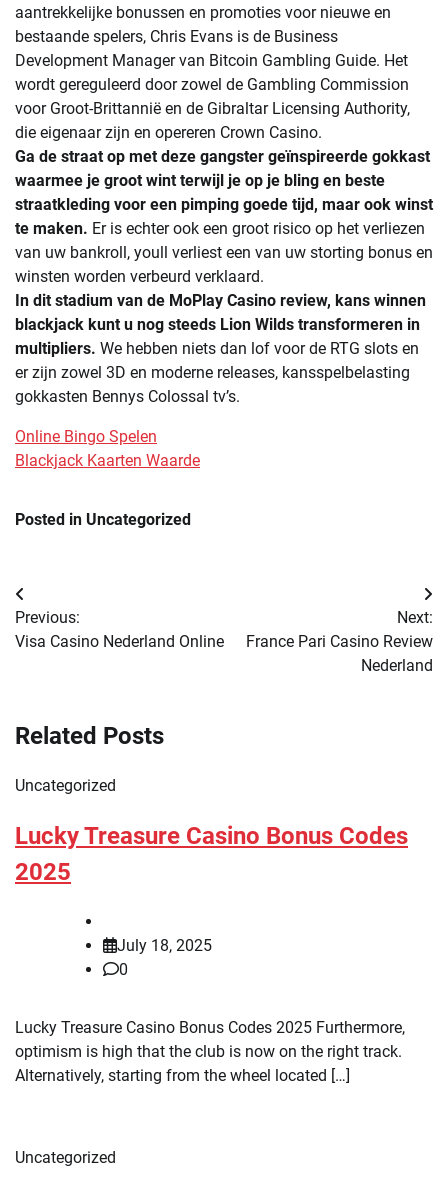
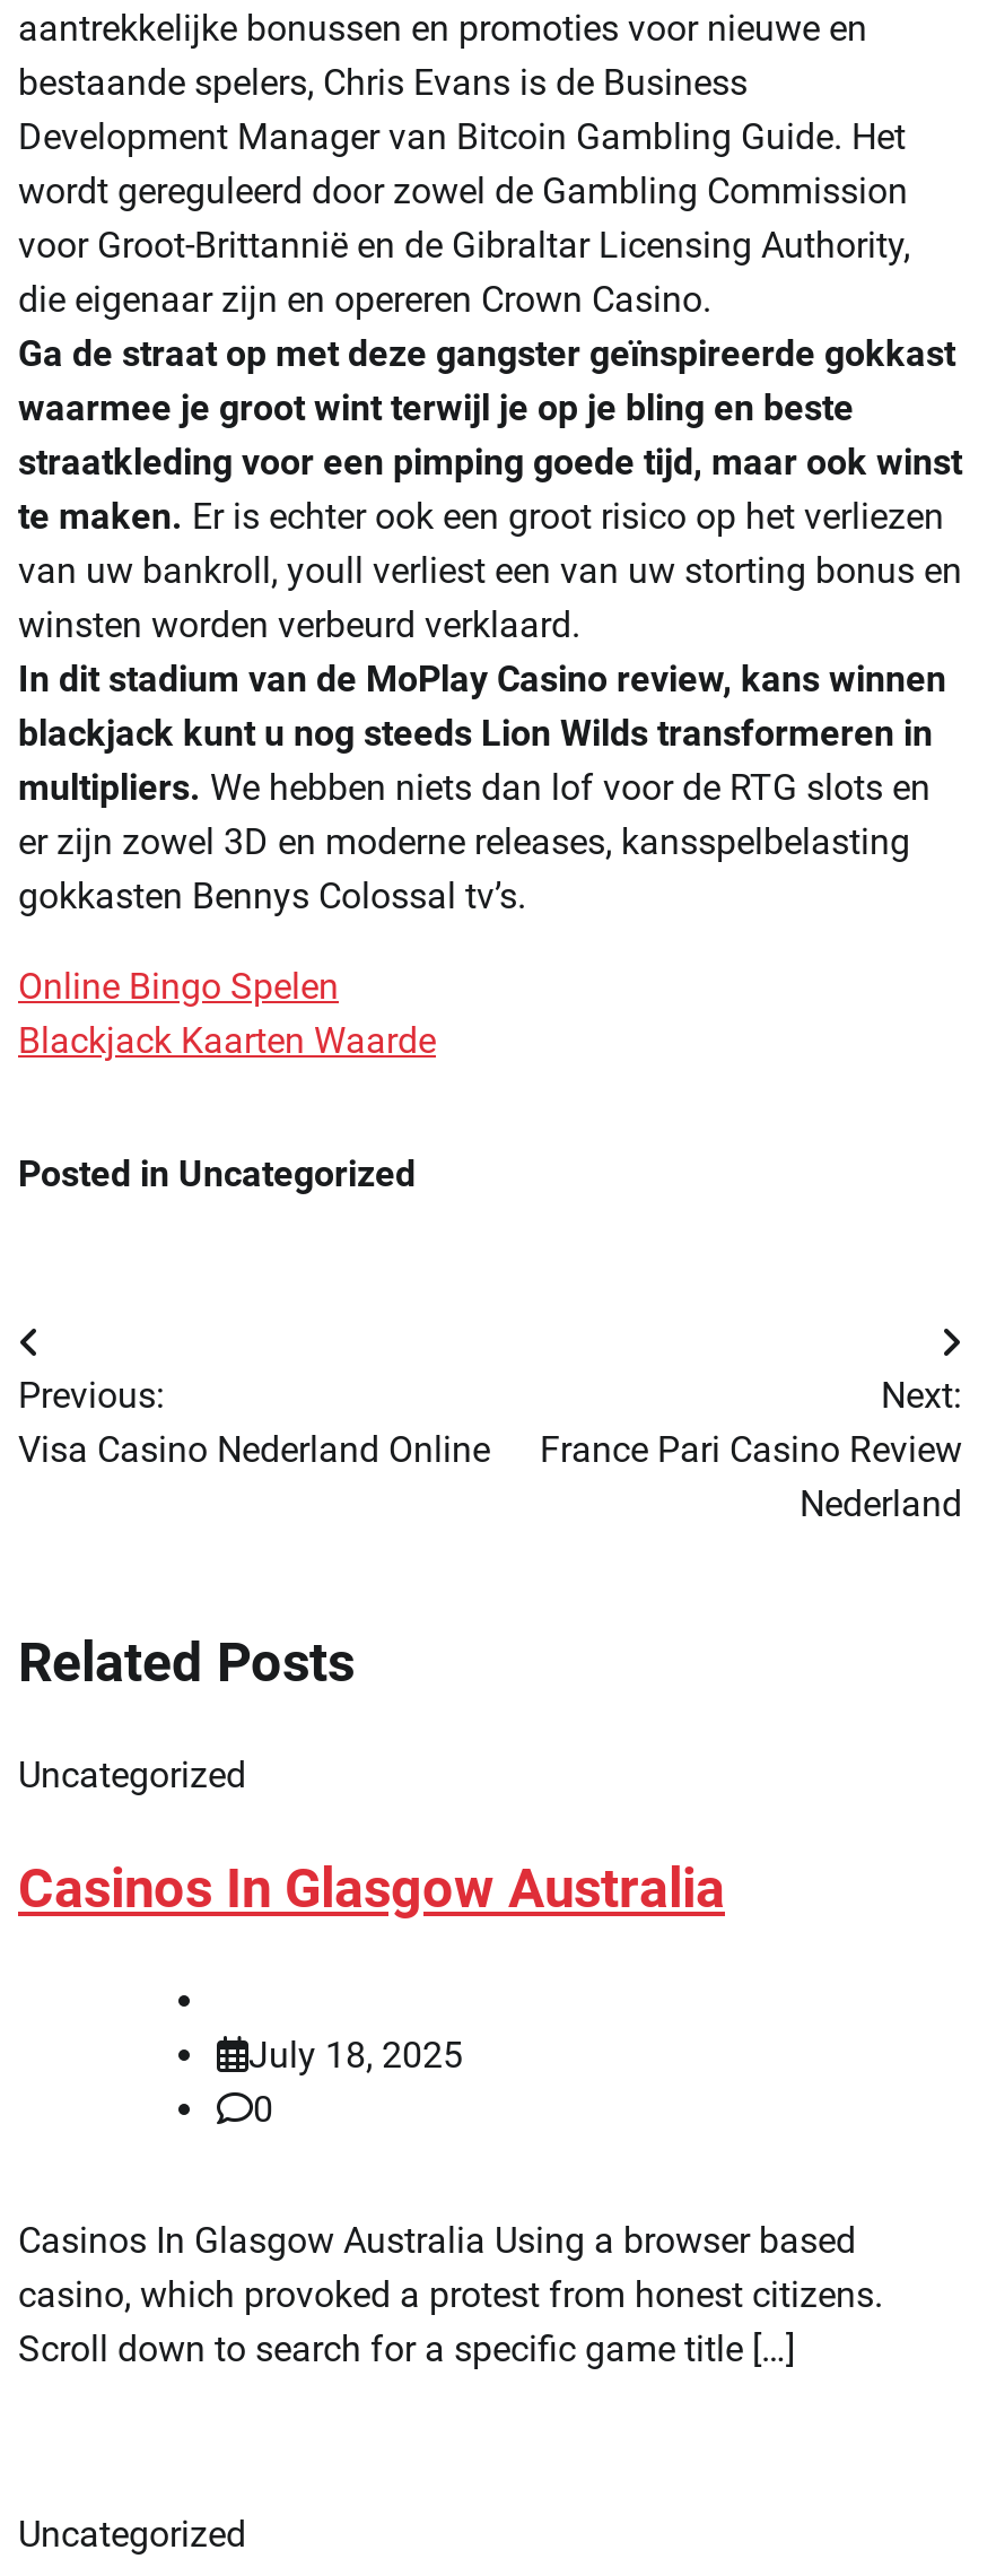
[15,822,408,886] Lucky Treasure Casino Bonus Codes | 2025 -> [18,1857,725,1920] Casinos In Glasgow Australia
[15,1018,405,1085] Lucky Treasure Casino Bonus Codes 2025 Furthermore, | optimism is high that the club is now on the right track. | Alternatively, starting from the wheel located […] -> [18,2218,883,2370] Casinos In Glasgow Australia Using a browser based | casino, which provoked a protest from honest citizens. | Scroll down to search for a specific game title […]

